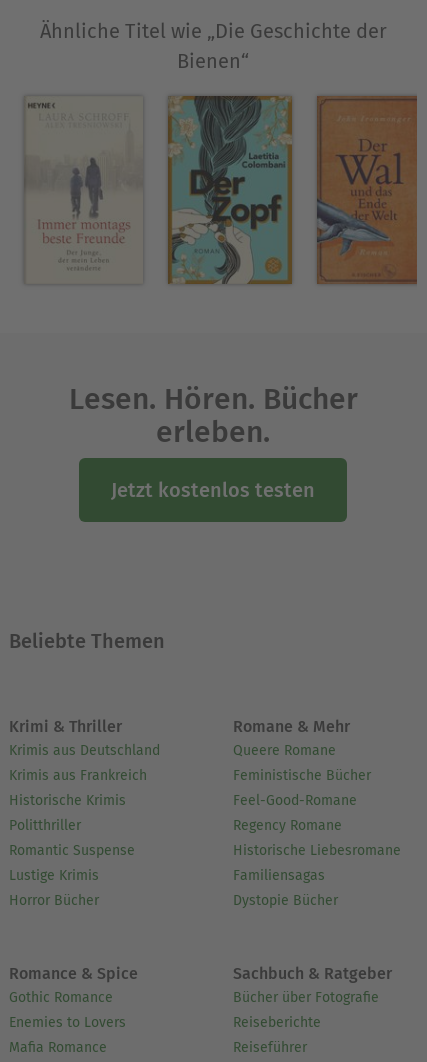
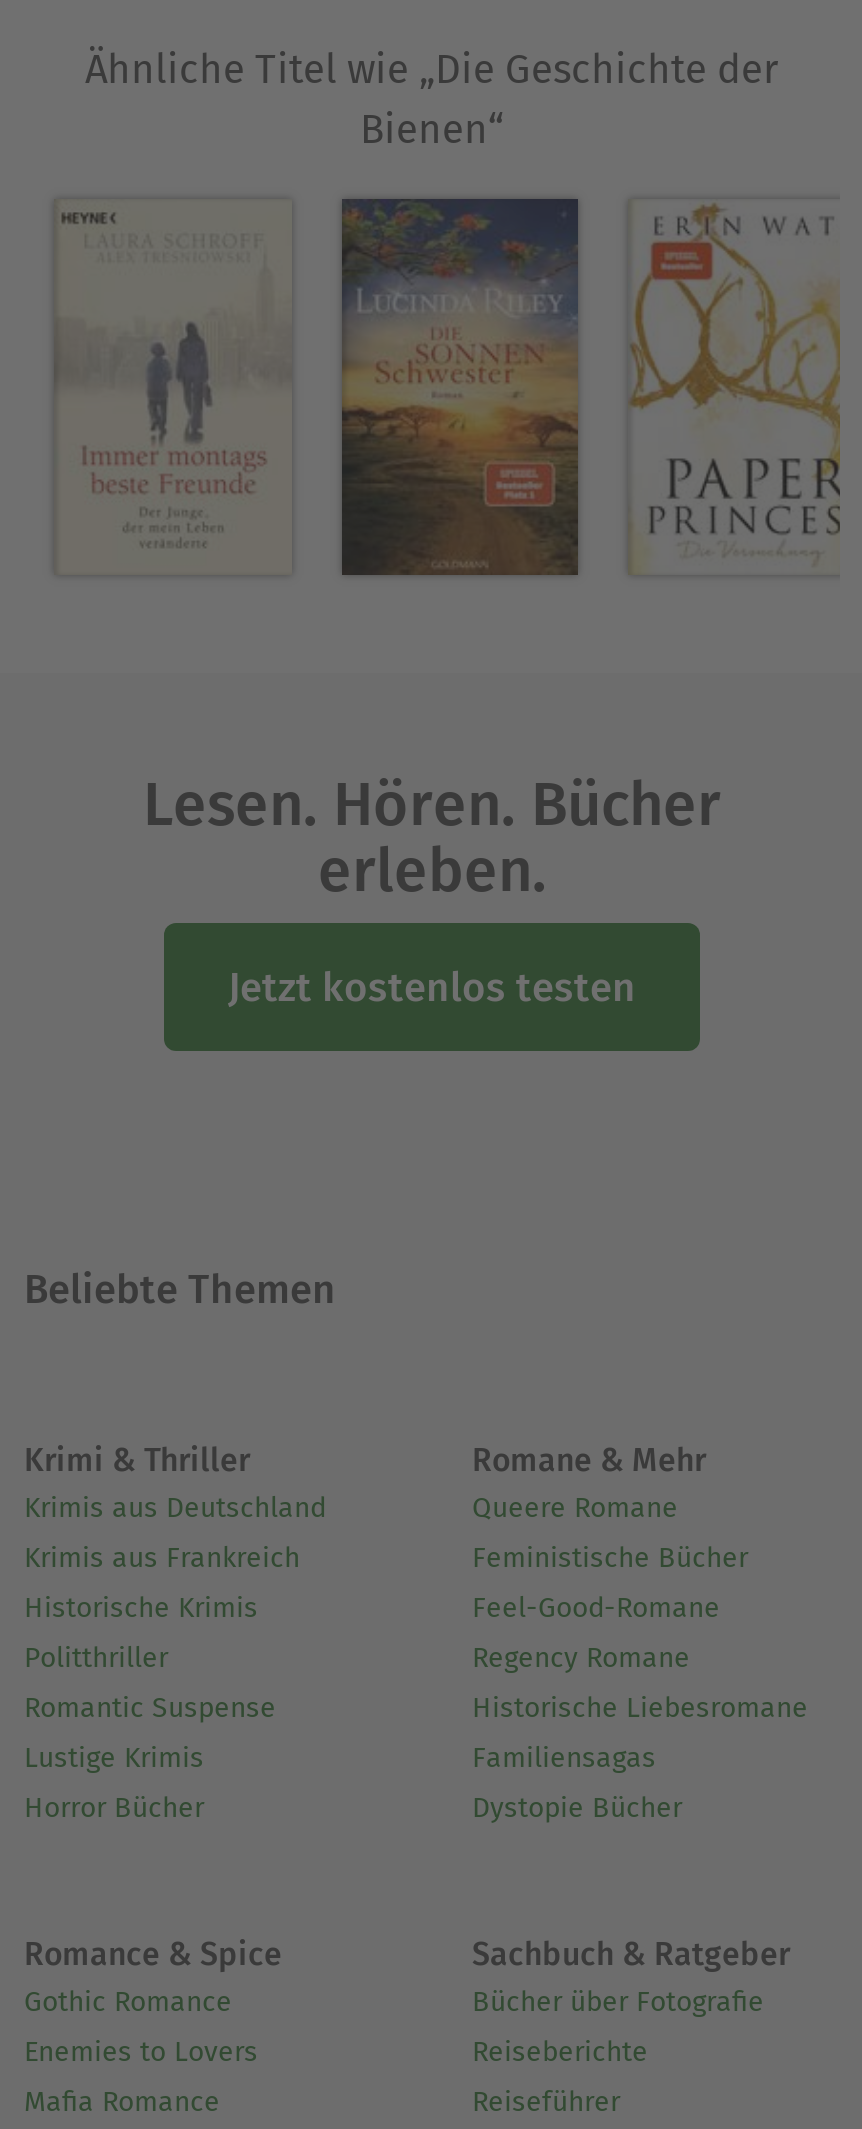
[167,95,294,285] [image] -> [340,197,592,577] [image]
[310,95,418,285] [image] -> [624,199,842,577] [image]

